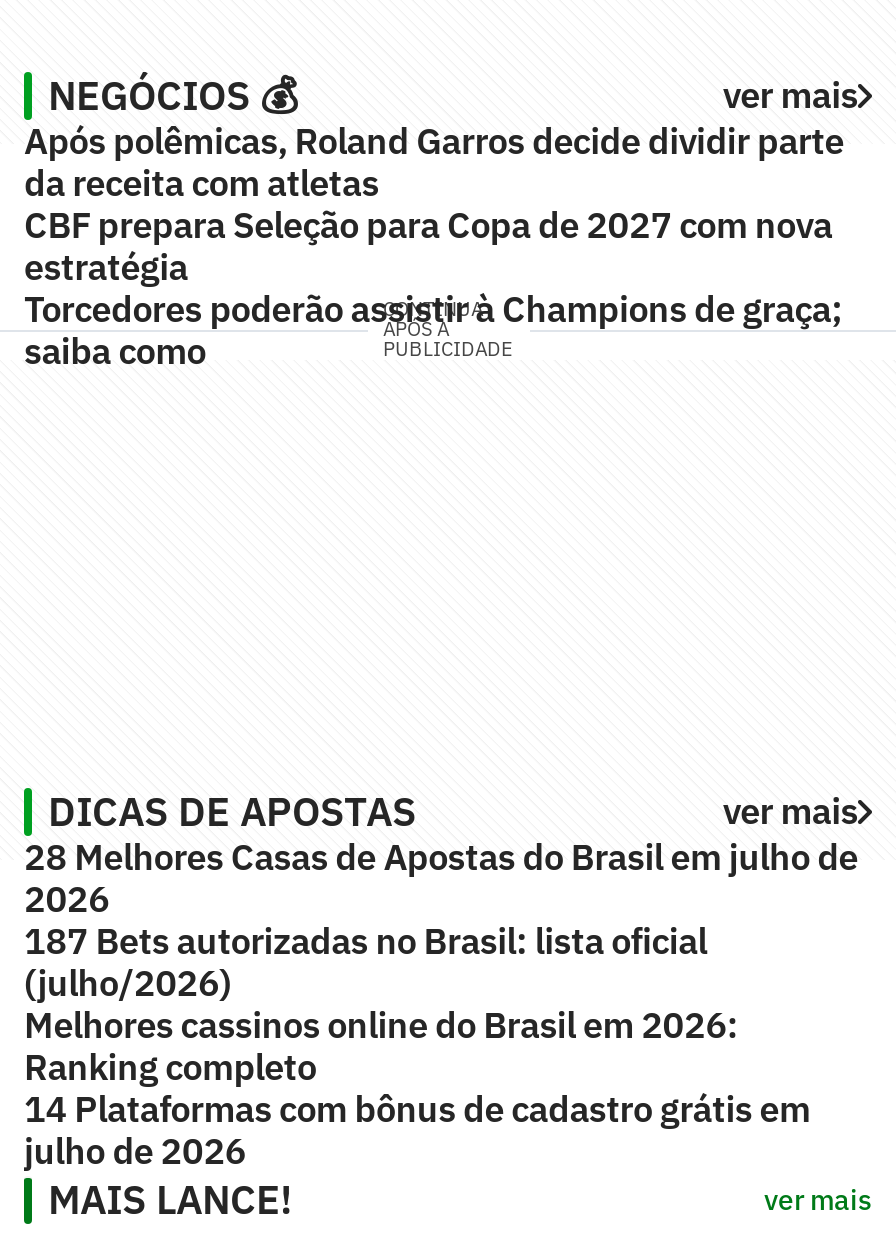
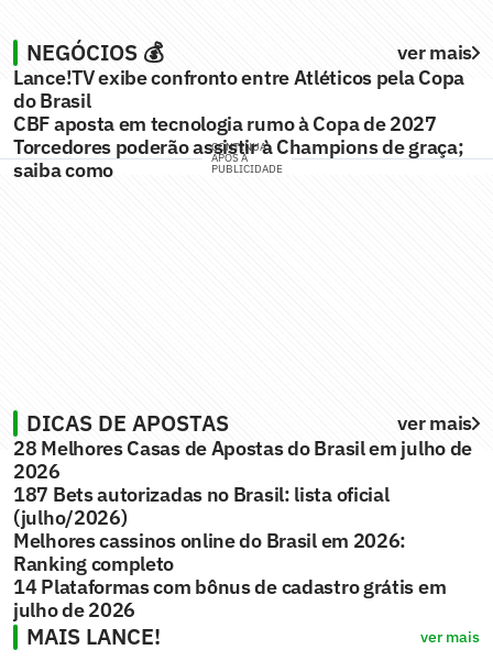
[24,118,844,290] Após polêmicas, Roland Garros decide dividir parte | da receita com atletas | CBF prepara Seleção para Copa de 2027 com nova | estratégia -> [13,65,464,136] Lance!TV exibe confronto entre Atléticos pela Copa | do Brasil | CBF aposta em tecnologia rumo à Copa de 2027

